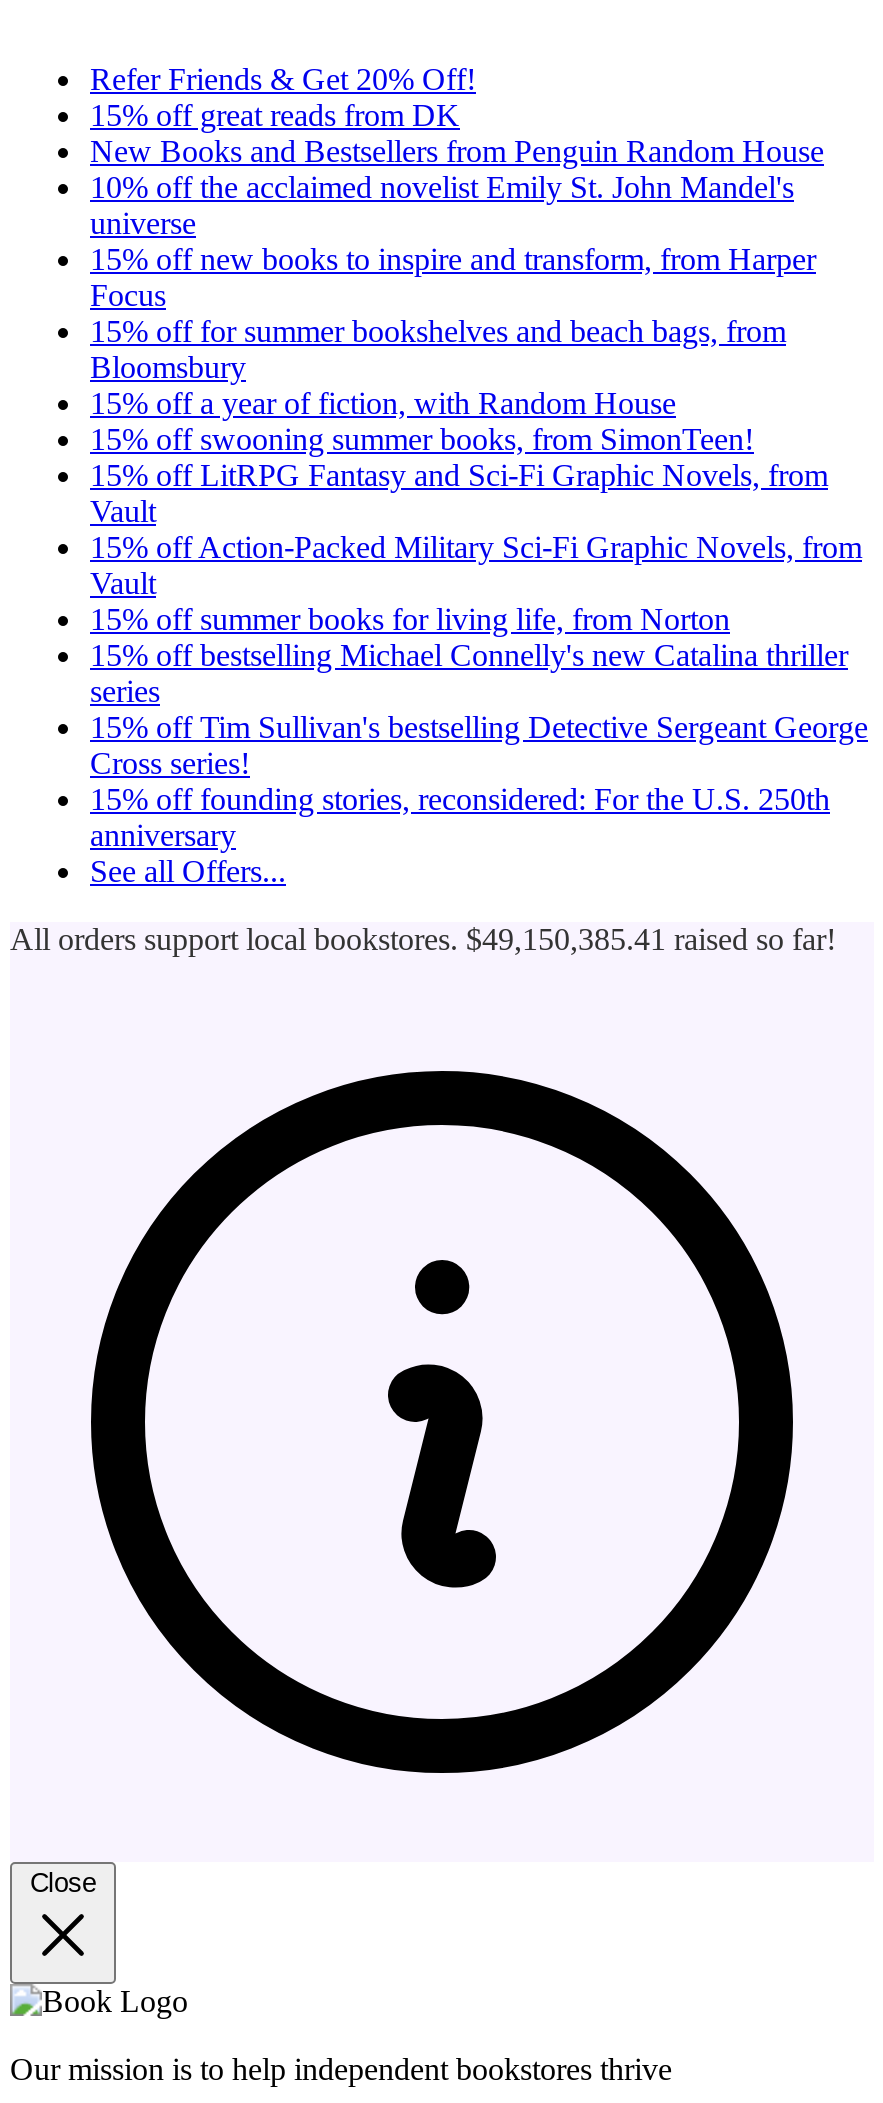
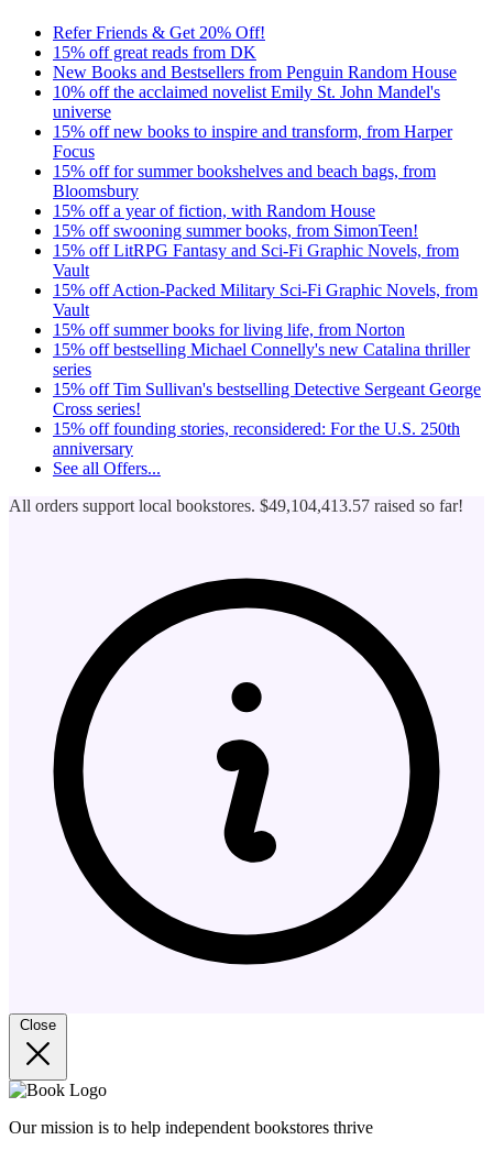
[10,922,836,956] All orders support local bookstores. $49,150,385.41 raised so far! -> [9,496,463,515] All orders support local bookstores. $49,104,413.57 raised so far!

